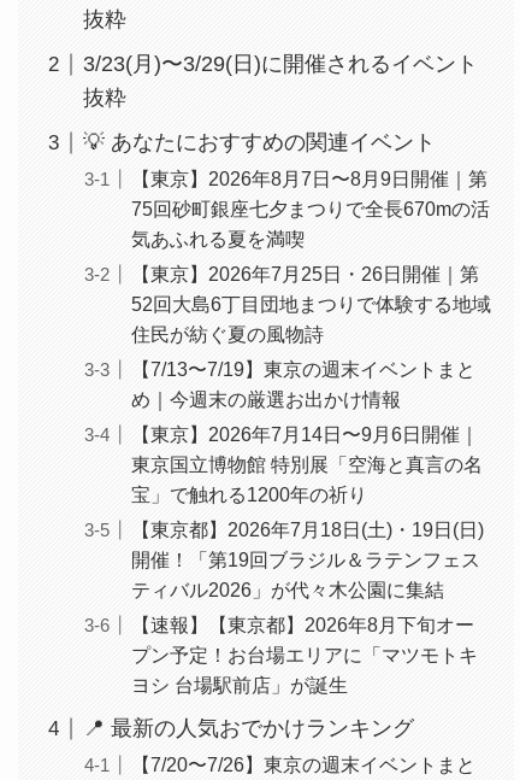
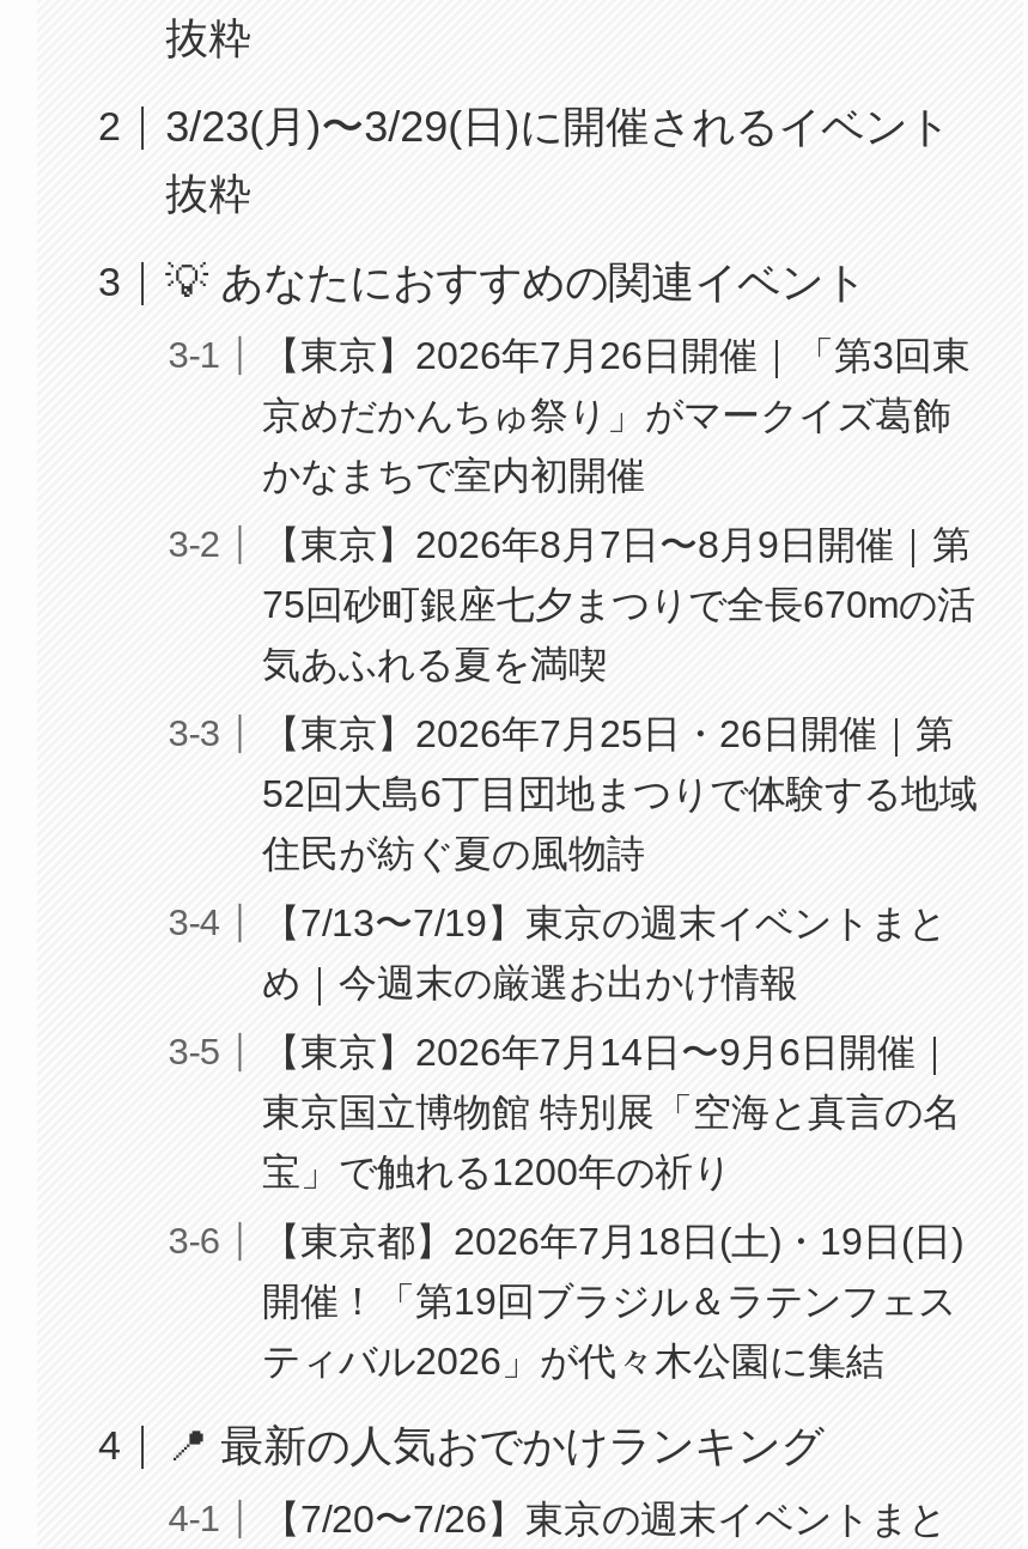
none -> [262,333,971,496] 【東京】2026年7月26日開催｜「第3回東 | 京めだかんちゅ祭り」がマークイズ葛飾 | かなまちで室内初開催
moved [131,168,491,601] -> [262,522,978,1382]: 【東京】2026年8月7日〜8月9日開催｜第 | 75回砂町銀座七夕まつりで全長670mの活 | 気あふれる夏を満喫 | ... | 開催！「第19回ブラジル＆ラテンフェス | ティバル2026」が代々木公園に集結
[131,614,478,696] 【速報】【東京都】2026年8月下旬オー | プン予定！お台場エリアに「マツモトキ | ヨシ 台場駅前店」が誕生 -> none

